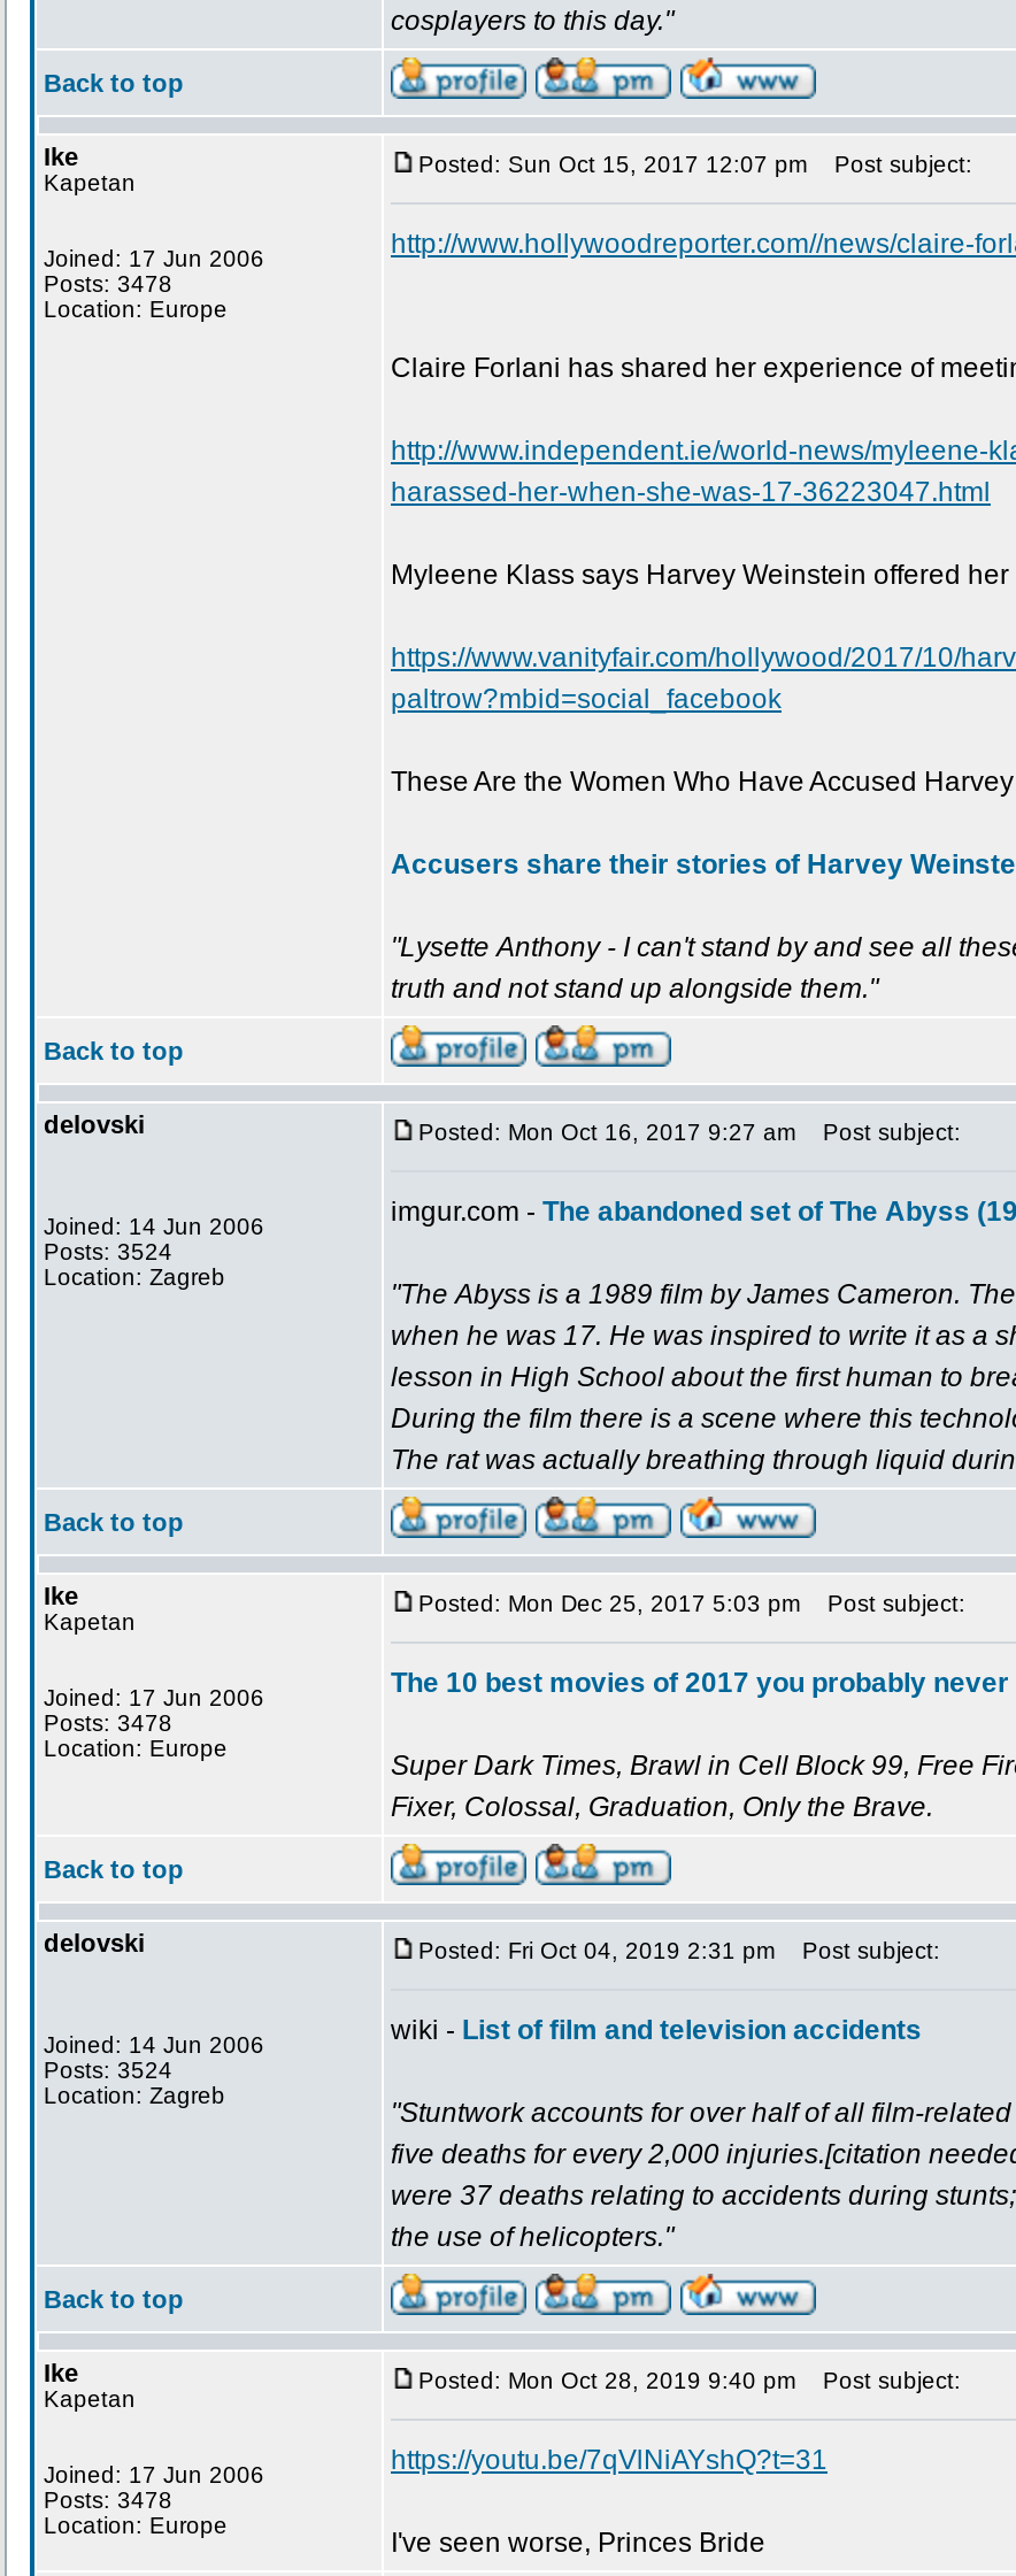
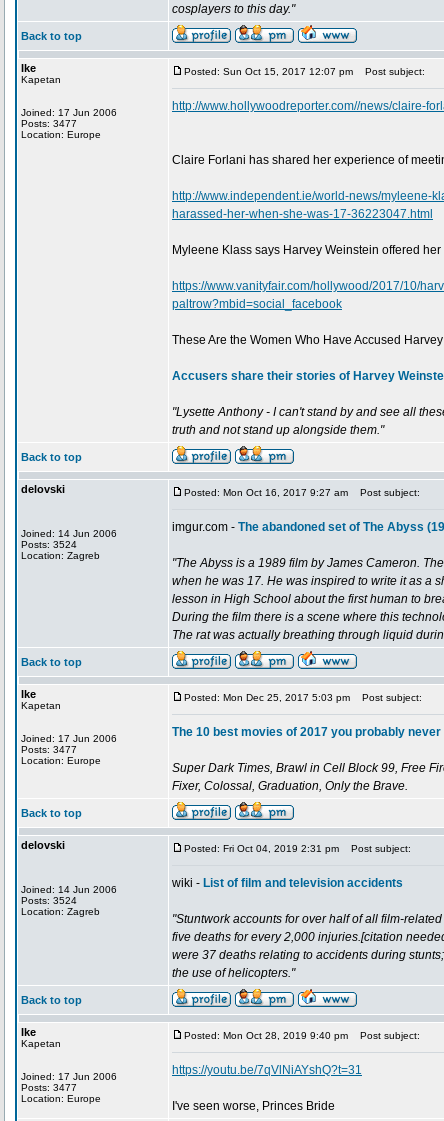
[44,271,172,297] Posts: 3478 -> [21,118,77,129] Posts: 3477
[44,1710,172,1736] Posts: 3478 -> [21,744,77,755] Posts: 3477
[44,2487,172,2513] Posts: 3478 -> [21,1082,77,1093] Posts: 3477

